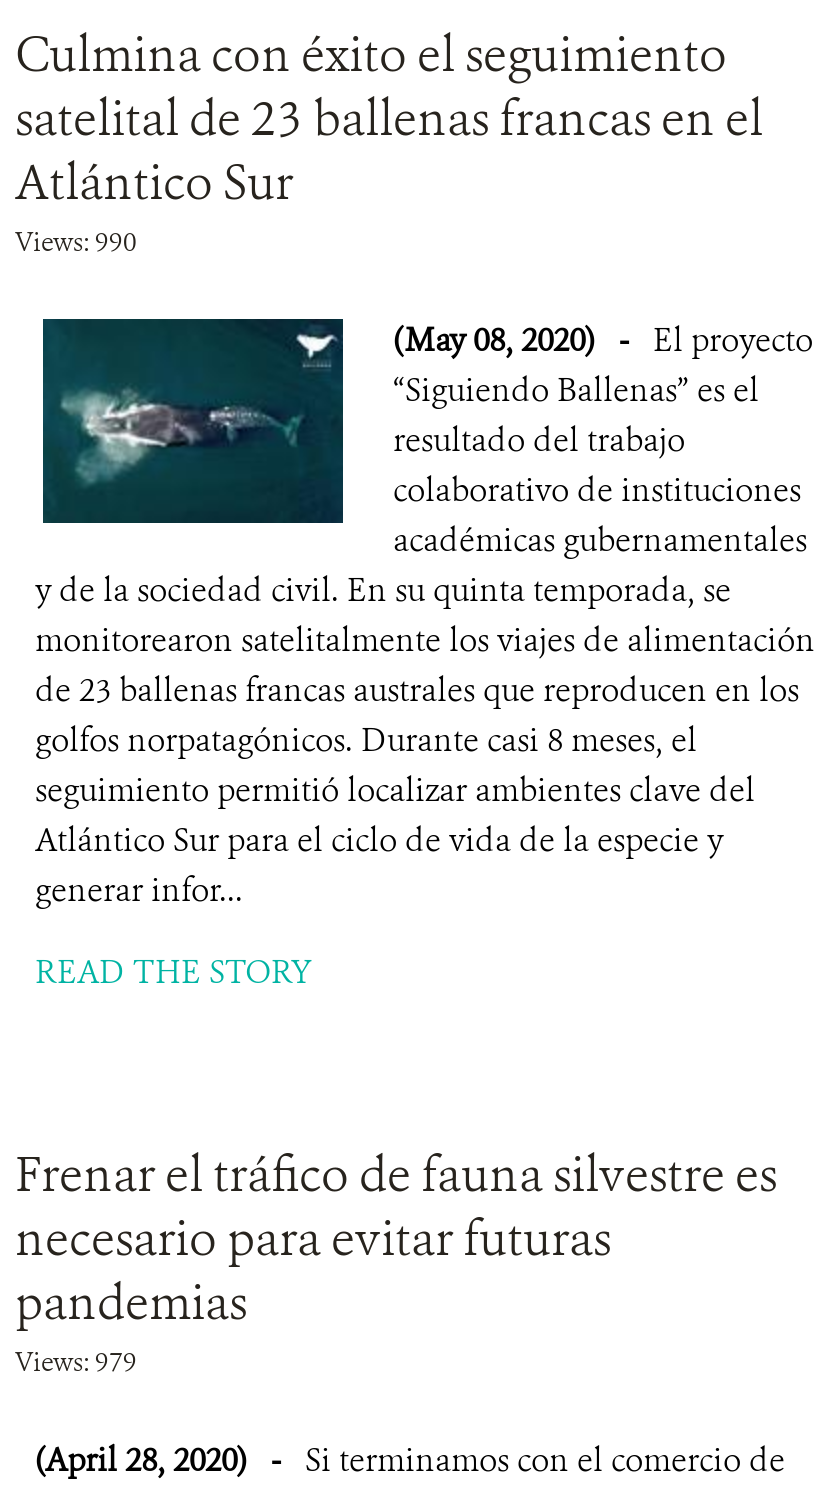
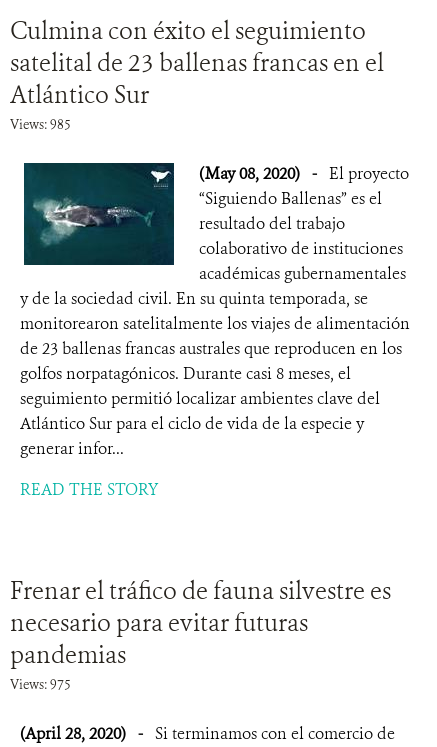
[15,225,137,259] Views: 990 -> [10,116,71,133] Views: 985
[15,1345,137,1379] Views: 979 -> [10,676,71,693] Views: 975

